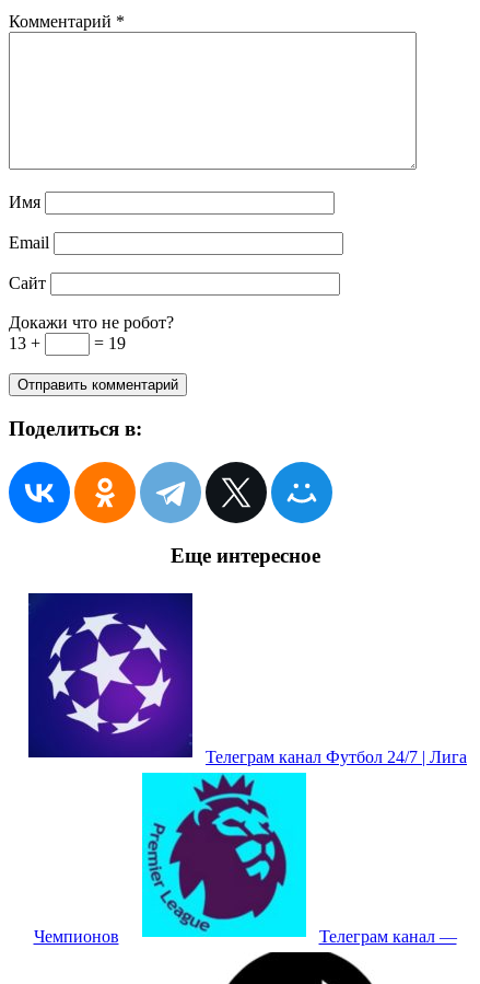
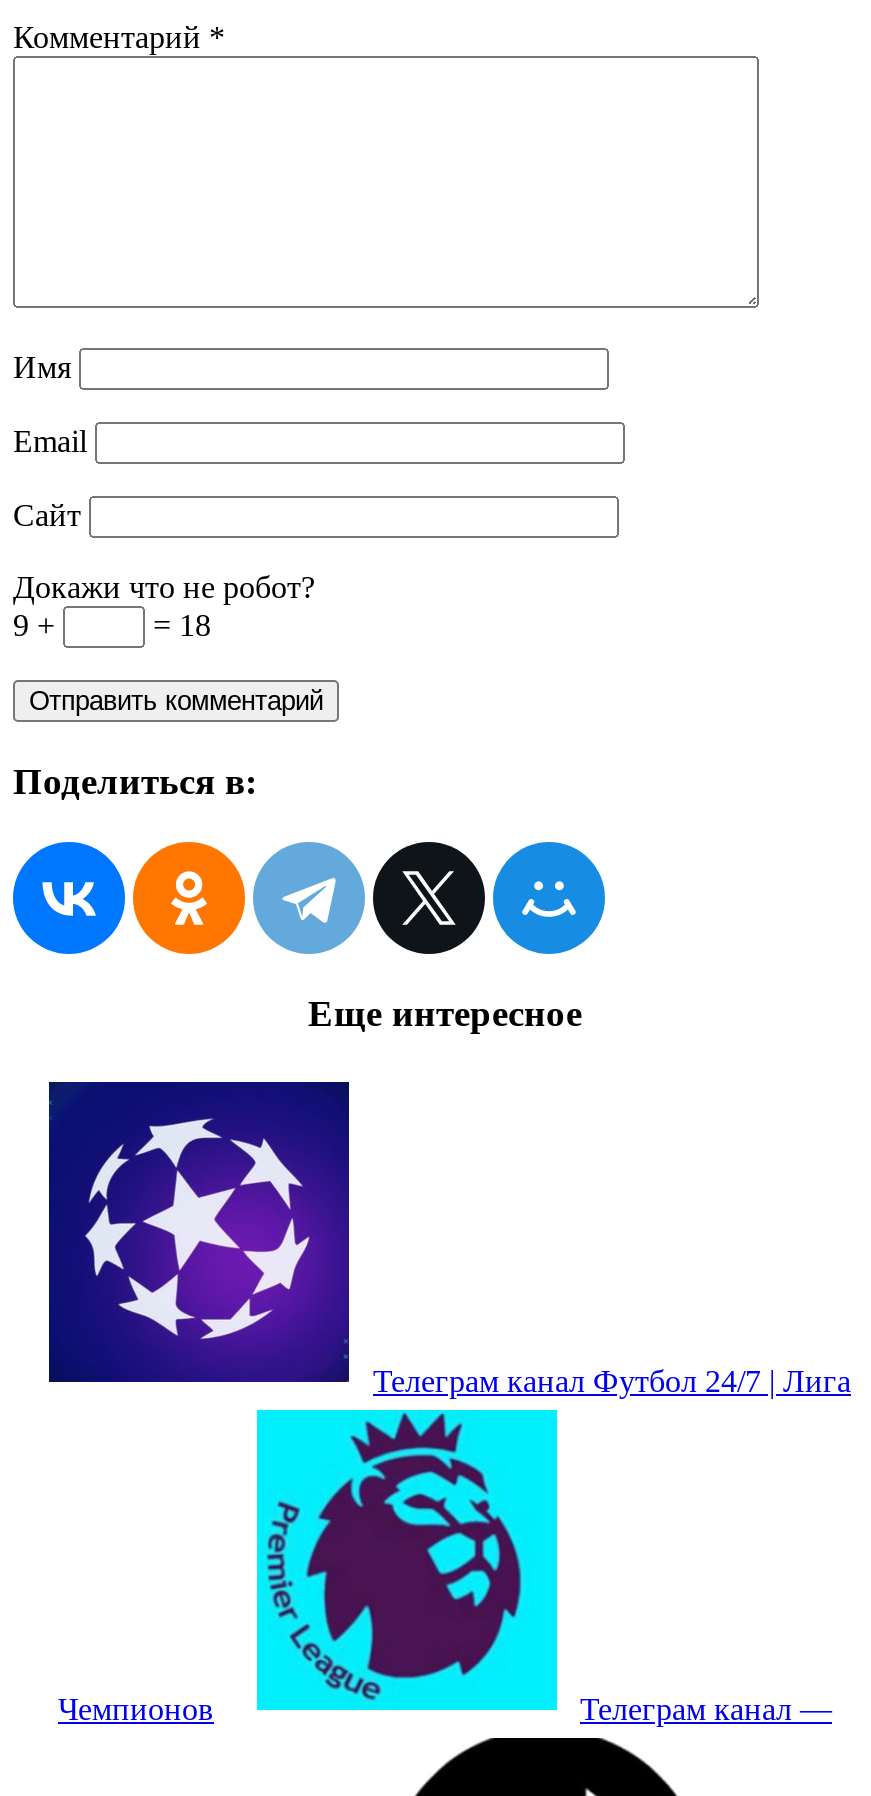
[9,334,45,353] 13 + -> [13,609,63,643] 9 +
[90,334,126,353] = 19 -> [145,609,211,643] = 18

